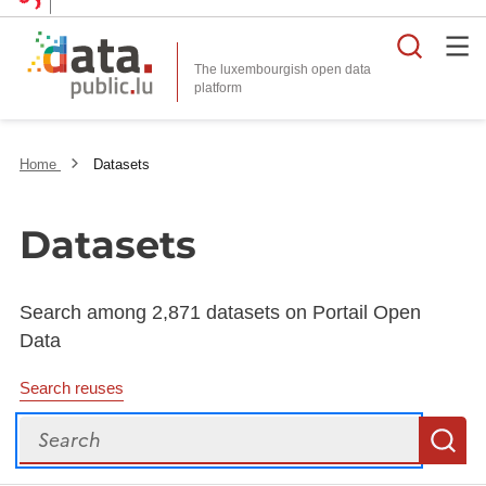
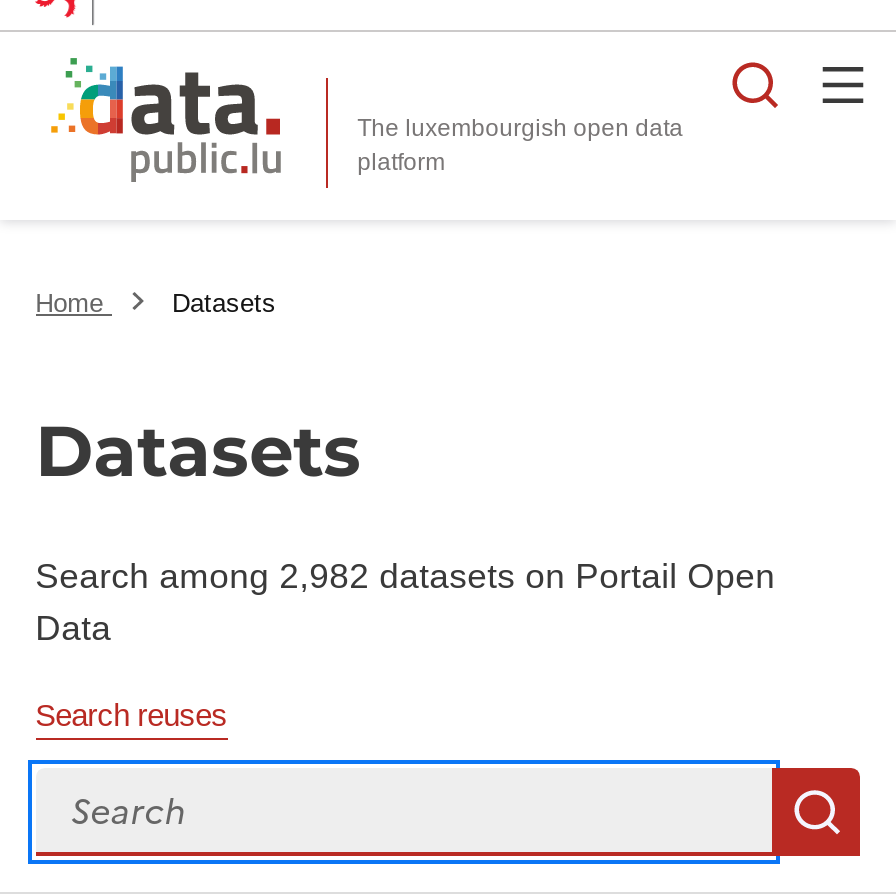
[19,302,420,324] Search among 2,871 datasets on Portail Open -> [35,557,775,597] Search among 2,982 datasets on Portail Open

